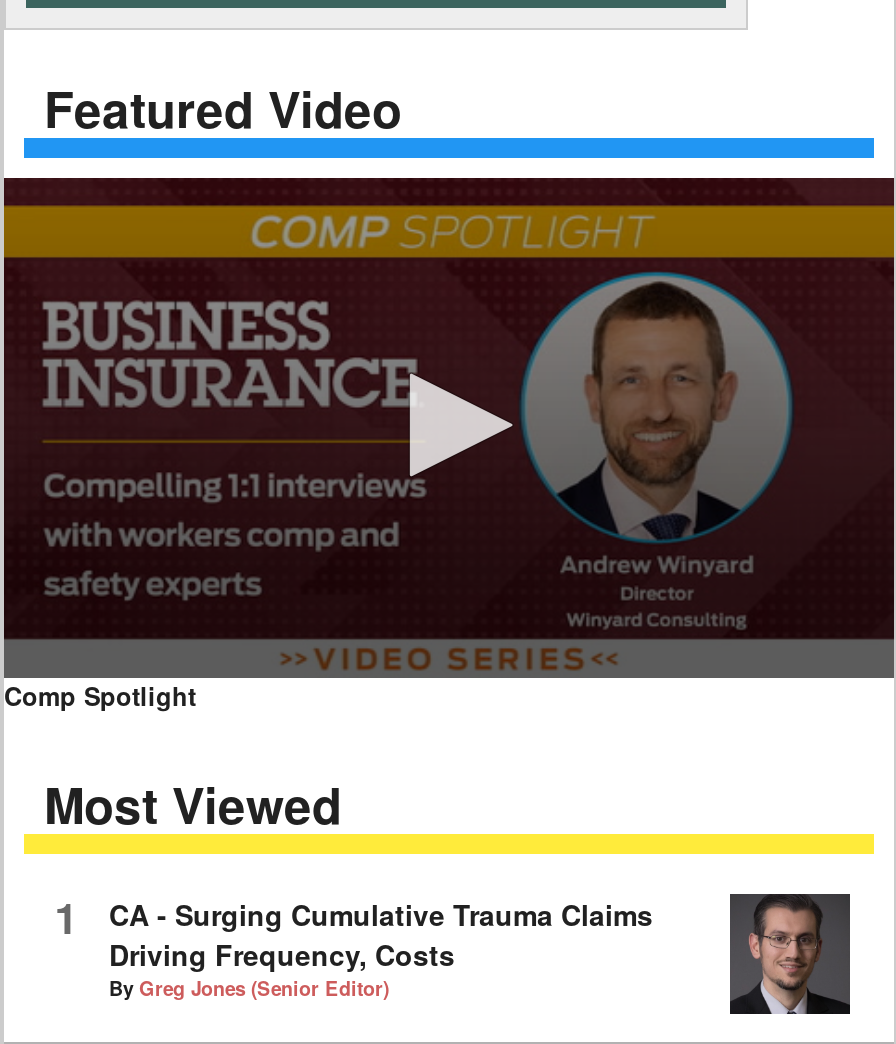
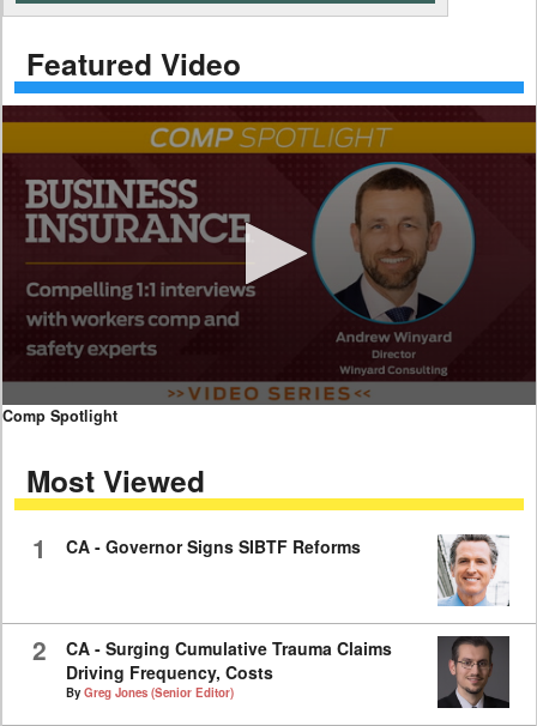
none -> [33,535,360,668] CA - Governor Signs SIBTF Reforms | 2
none -> [438,534,509,607] [image]

